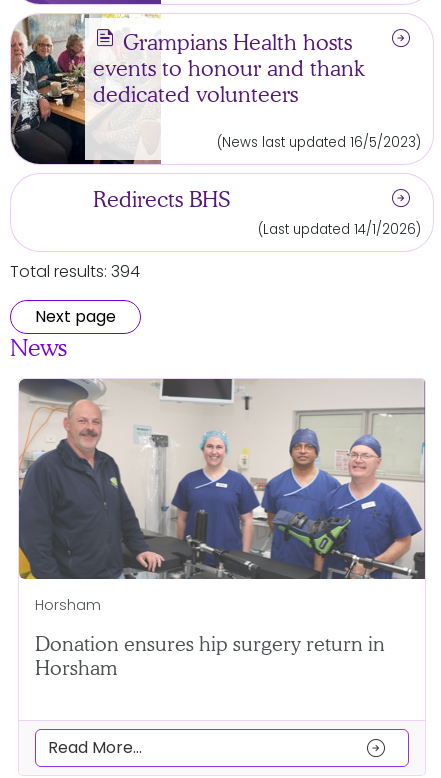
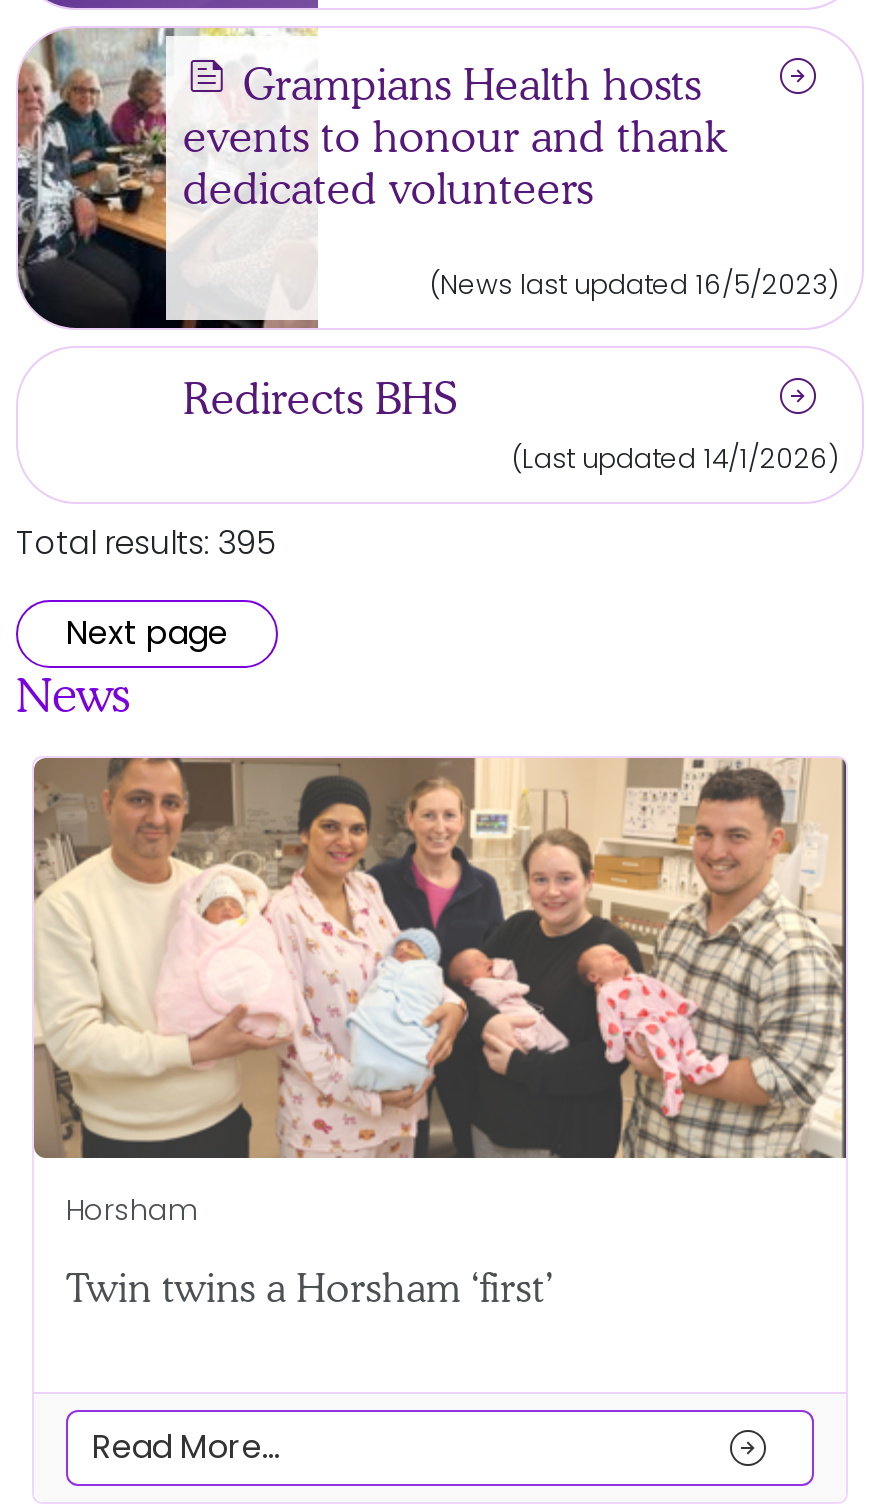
[10,260,140,283] Total results: 394 -> [16,520,276,566] Total results: 395
[18,379,425,580] [image] -> [32,758,846,1160] [image]
[35,632,385,680] Donation ensures hip surgery return in | Horsham -> [66,1264,554,1312] Twin twins a Horsham ‘first’

